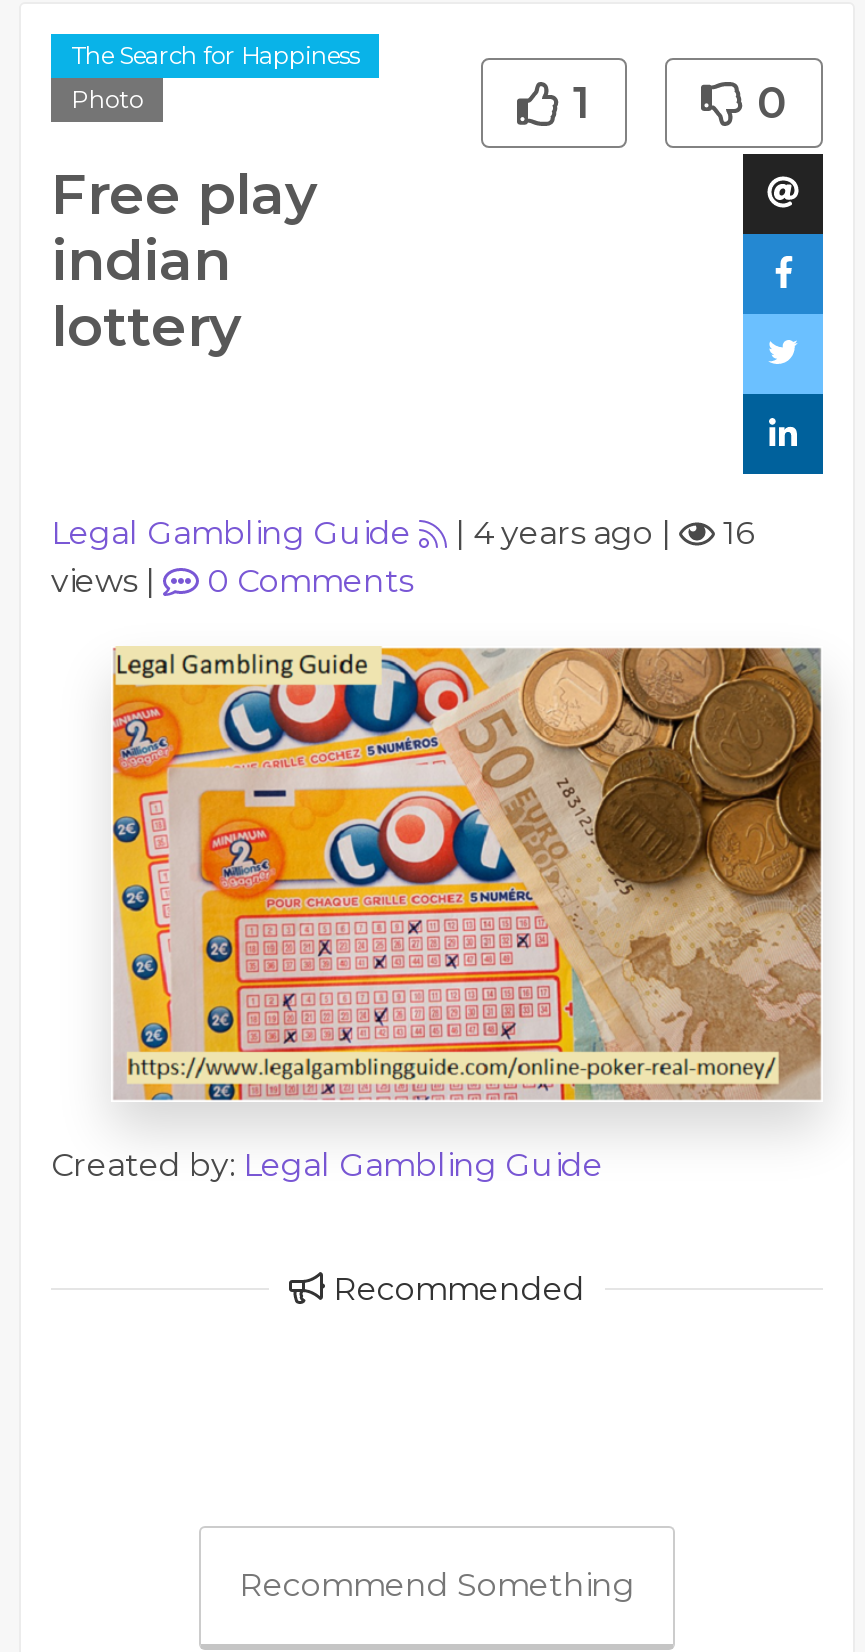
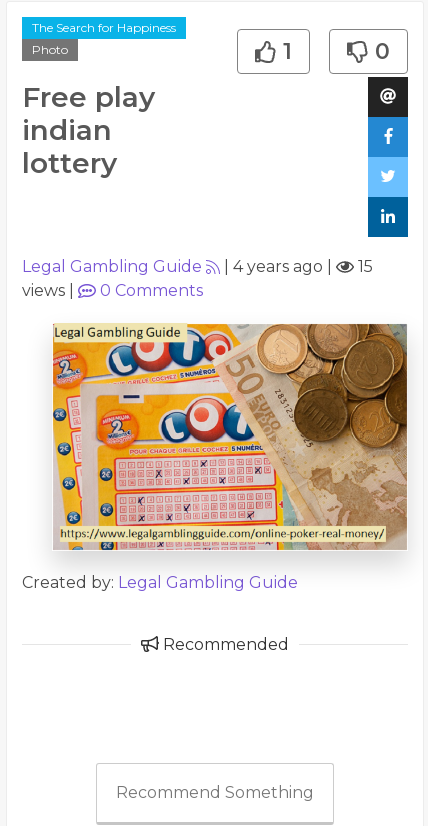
[715,515,753,553] 16 -> [354,257,373,276] 15

